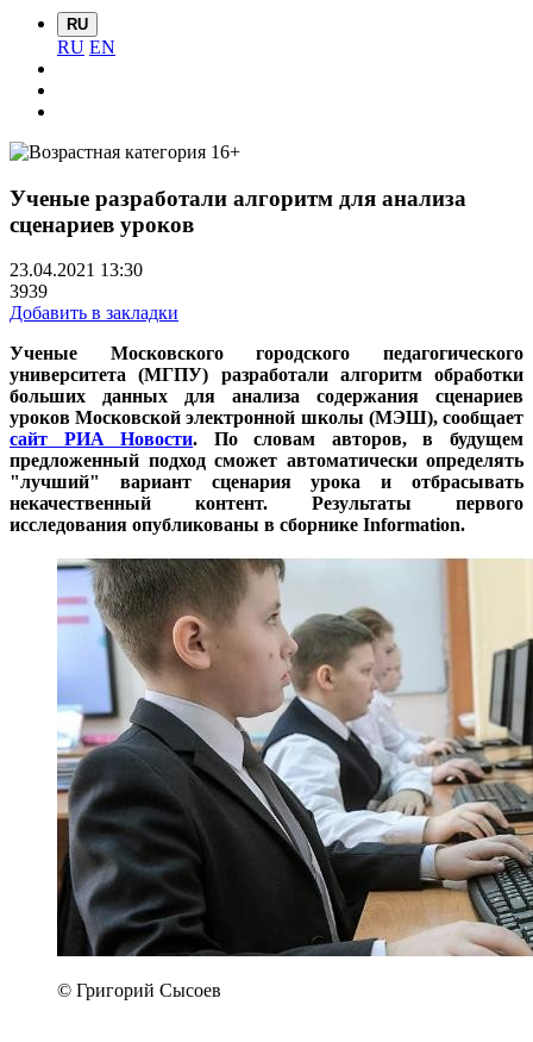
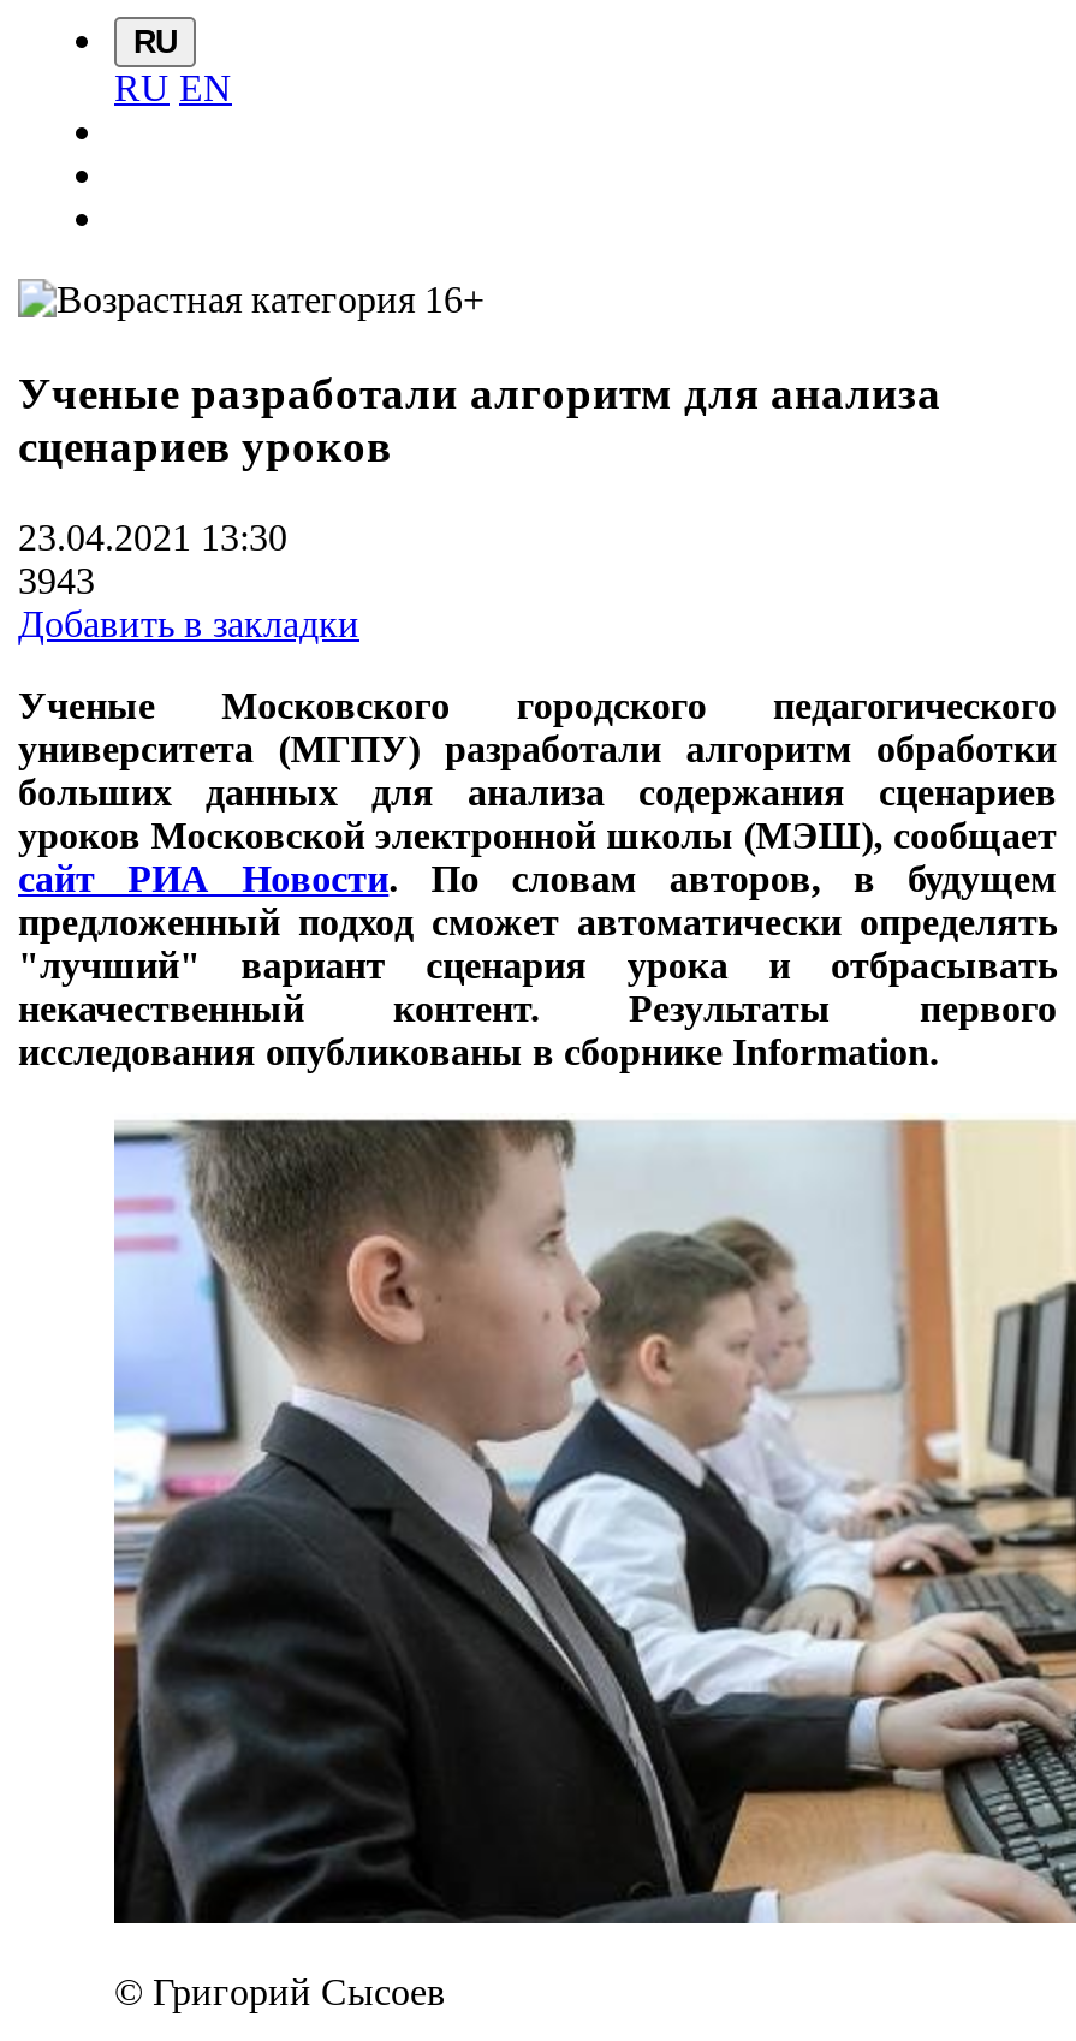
[10,282,48,302] 3939 -> [18,561,95,602] 3943

